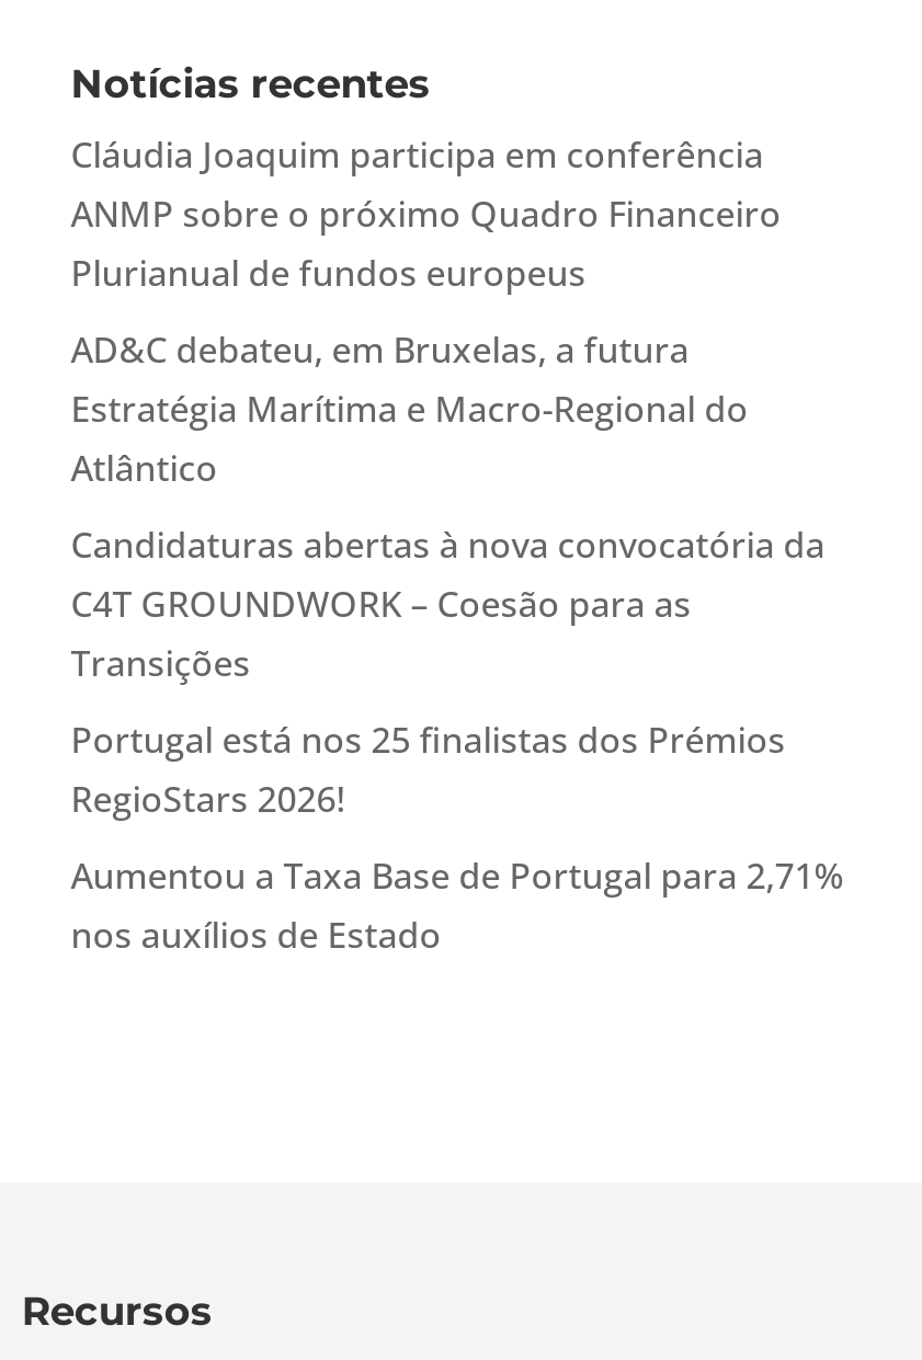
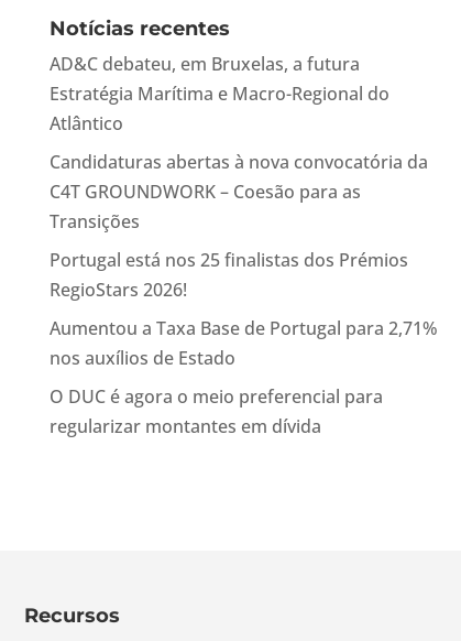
[71,130,781,297] Cláudia Joaquim participa em conferência | ANMP sobre o próximo Quadro Financeiro | Plurianual de fundos europeus -> none
moved [71,325,845,959] -> [49,52,438,370]: AD&C debateu, em Bruxelas, a futura | Estratégia Marítima e Macro-Regional do | Atlântico | ... | Aumentou a Taxa Base de Portugal para 2,71% | nos auxílios de Estado
none -> [49,384,383,438] O DUC é agora o meio preferencial para | regularizar montantes em dívida

